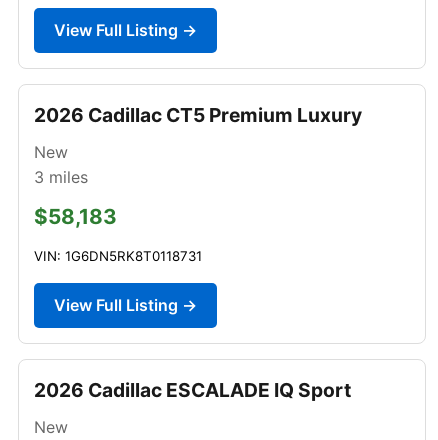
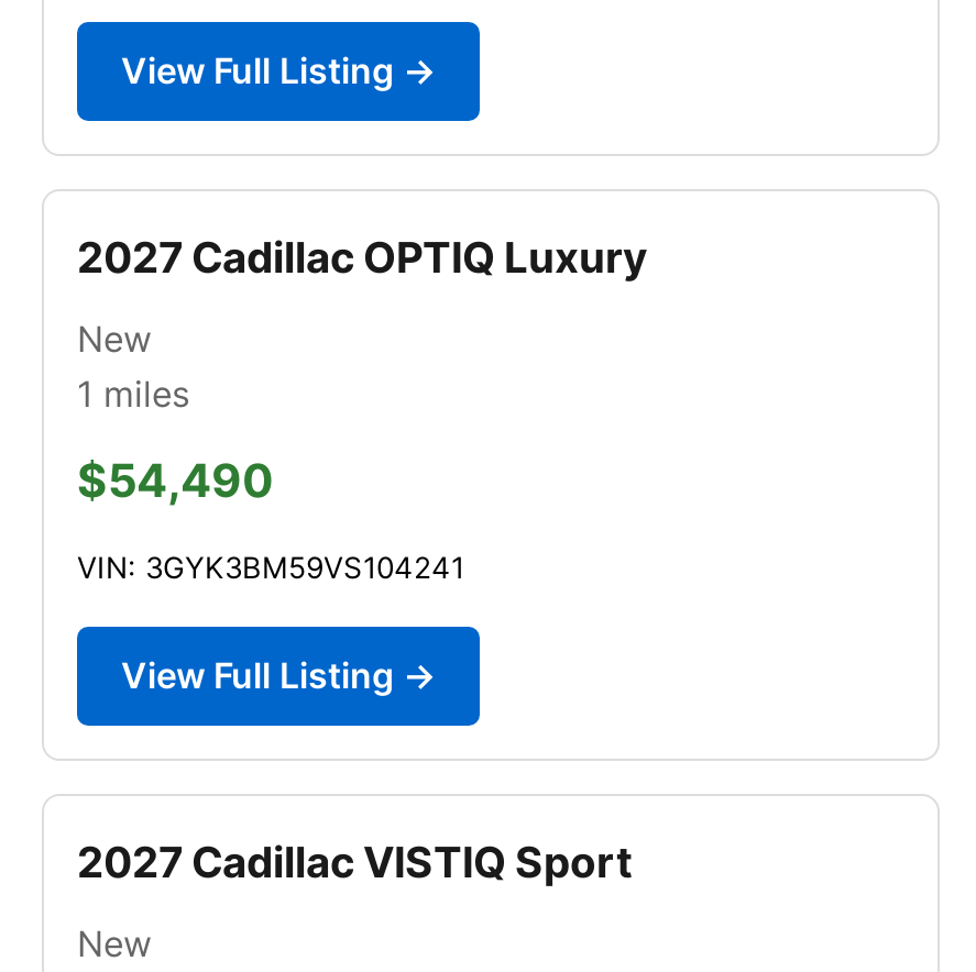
[34,103,362,127] 2026 Cadillac CT5 Premium Luxury -> [77,231,647,283] 2027 Cadillac OPTIQ Luxury
[34,167,88,187] 3 miles -> [77,371,189,415] 1 miles
[34,204,117,229] $58,183 -> [77,453,273,508] $54,490
[34,248,202,264] VIN: 1G6DN5RK8T0118731 -> [77,550,464,585] VIN: 3GYK3BM59VS104241
[34,378,351,402] 2026 Cadillac ESCALADE IQ Sport -> [77,835,632,888] 2027 Cadillac VISTIQ Sport

